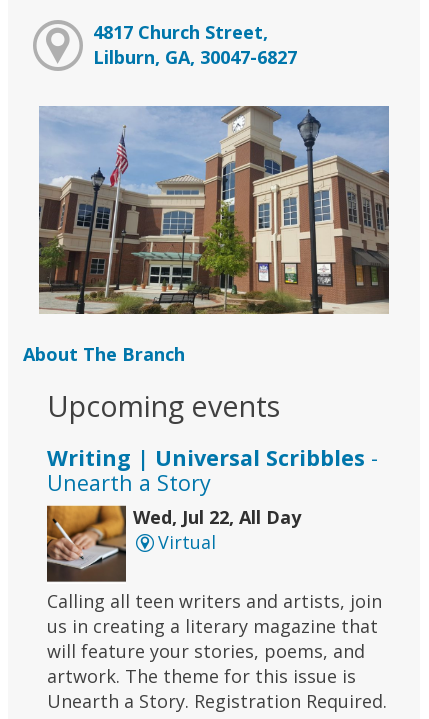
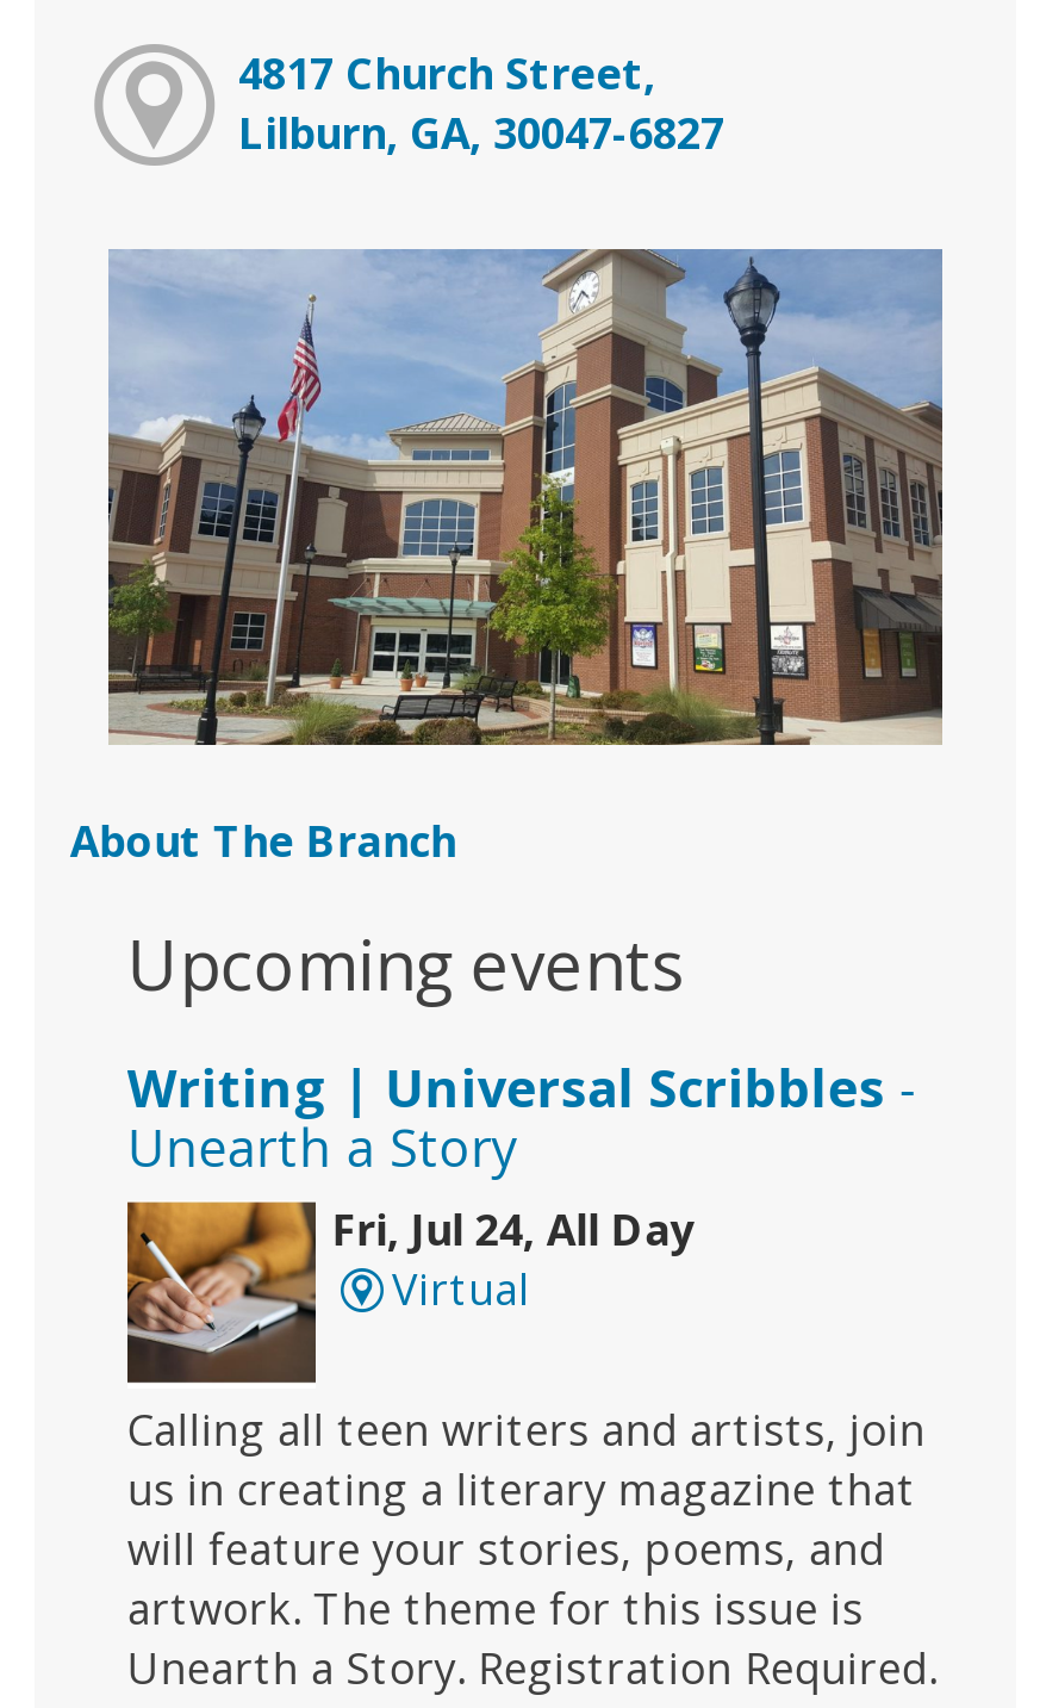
[133,505,301,529] Wed, Jul 22, All Day -> [332,1201,694,1258] Fri, Jul 24, All Day

